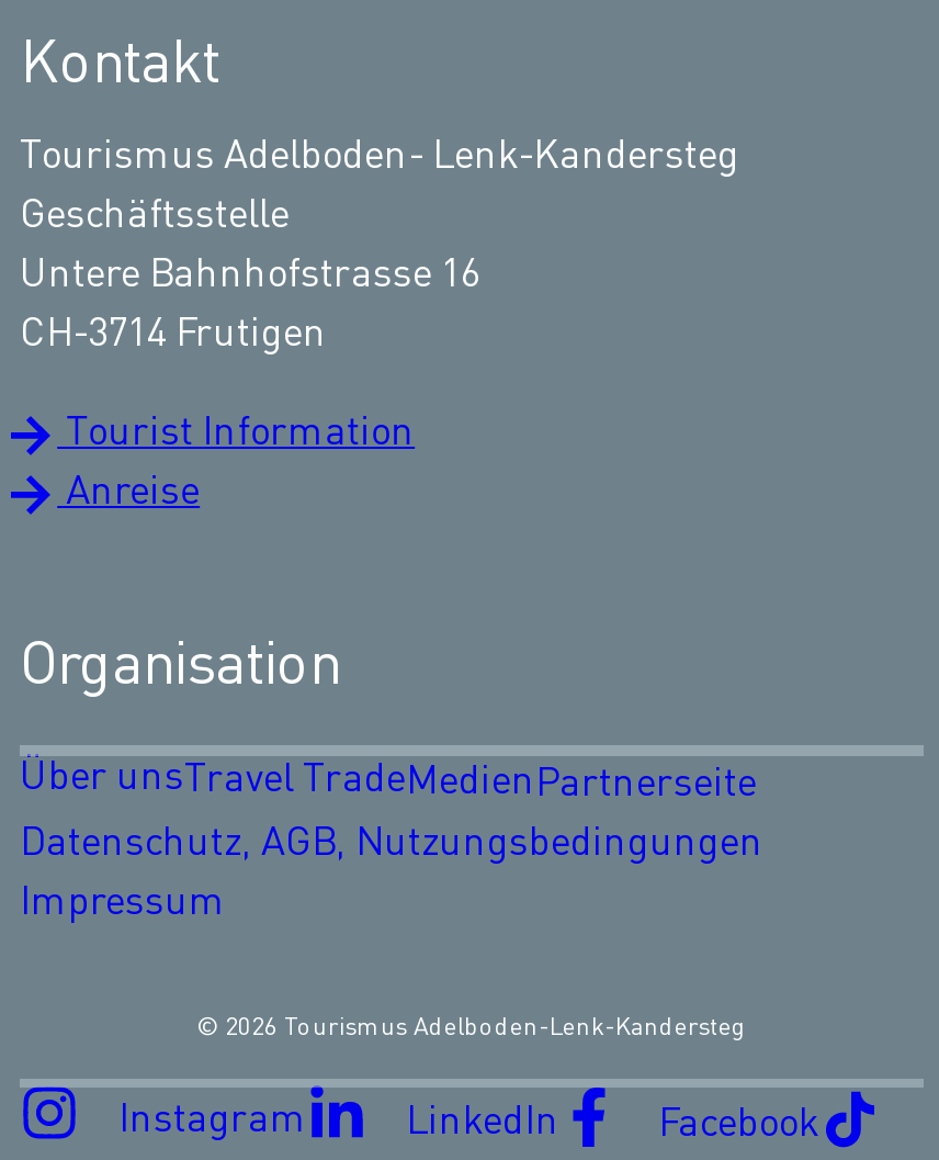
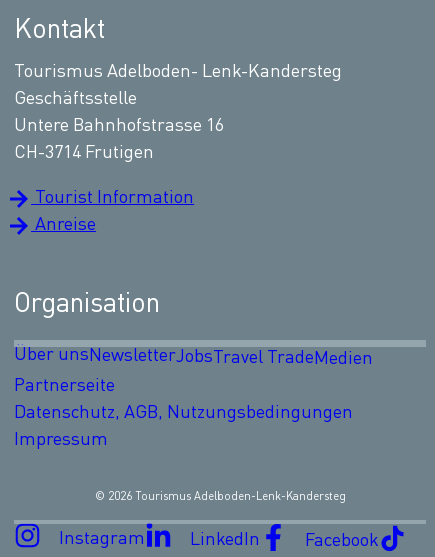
[20,750,757,805] Über unsTravel TradeMedien Partnerseite -> [14,342,373,395] Über unsNewsletterJobsTravel TradeMedien | Partnerseite

